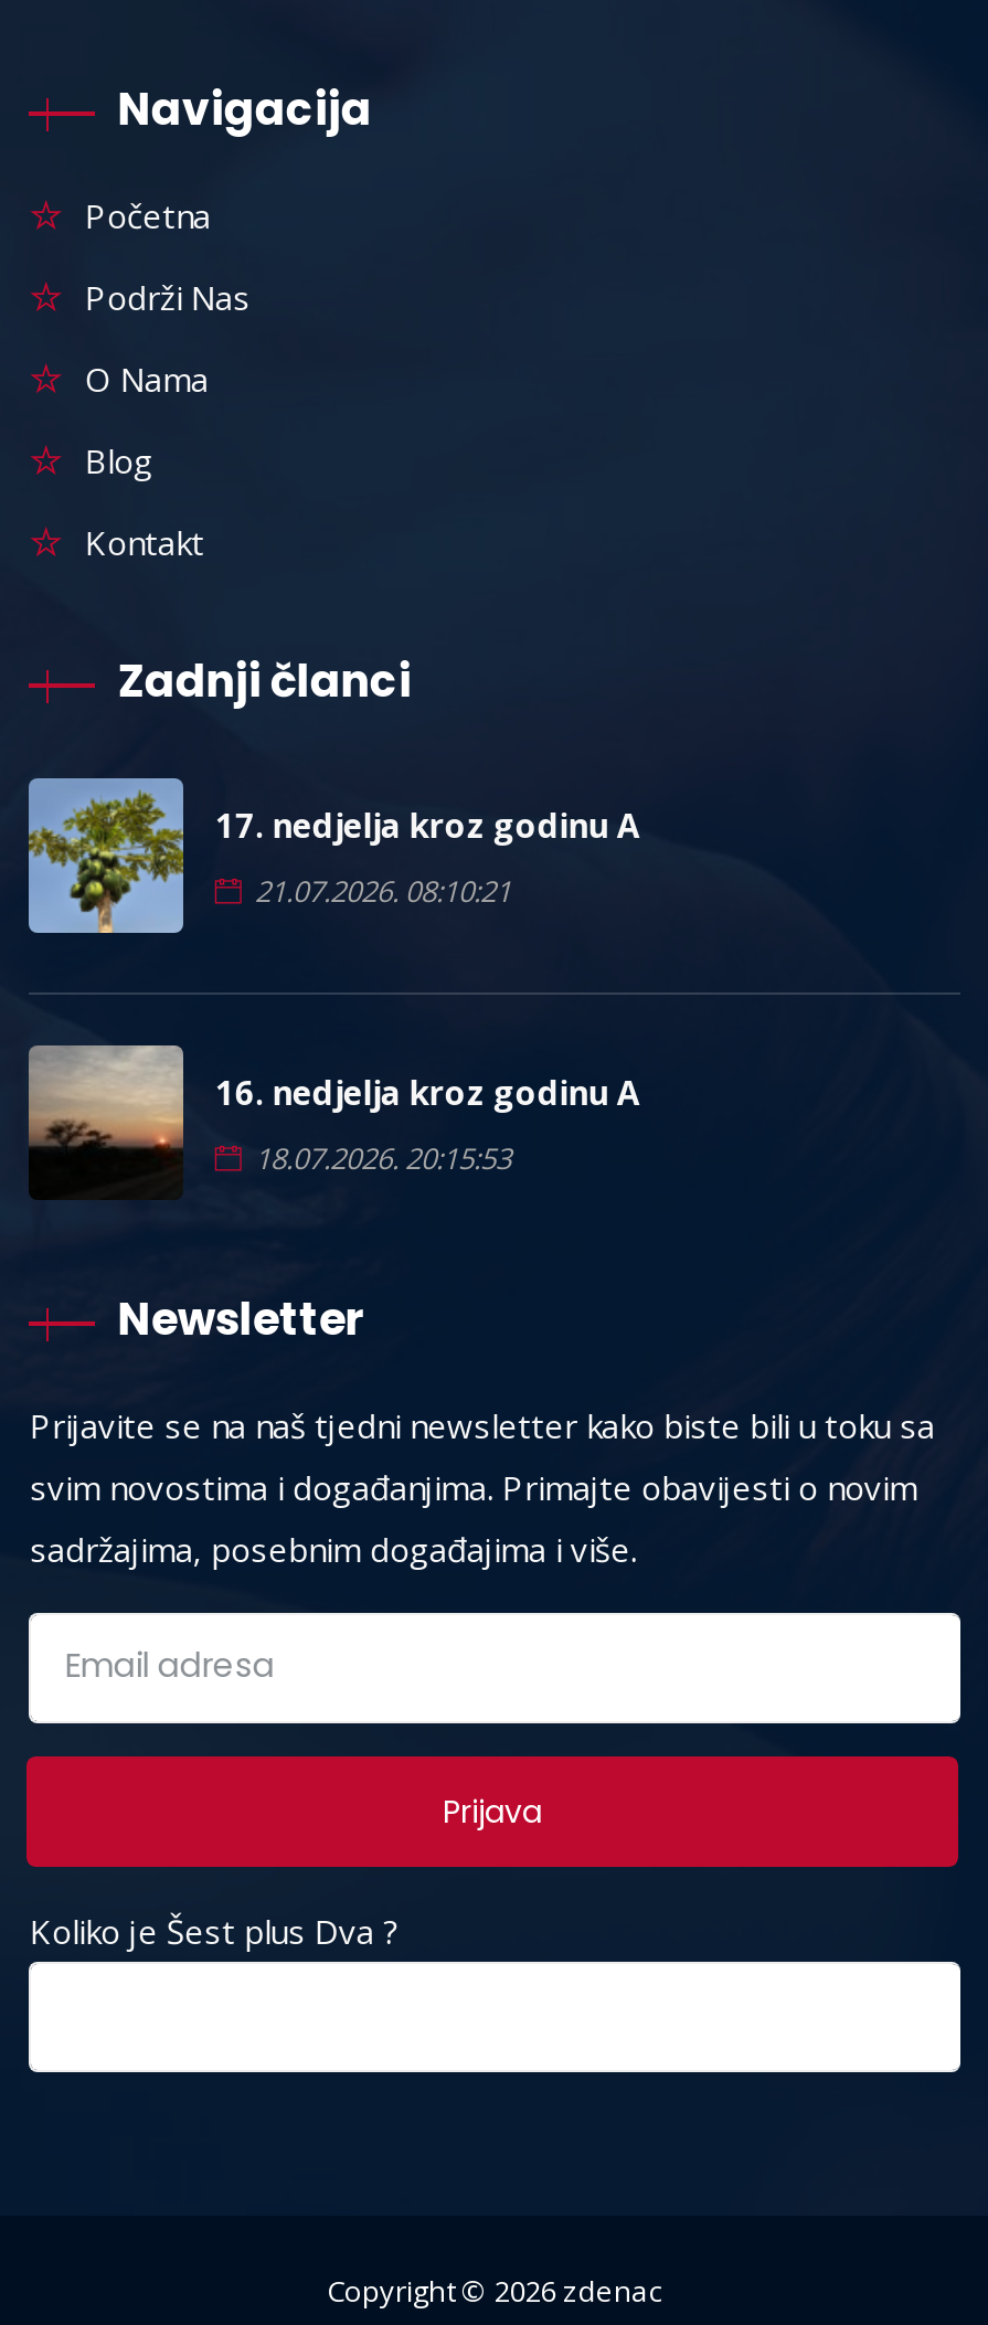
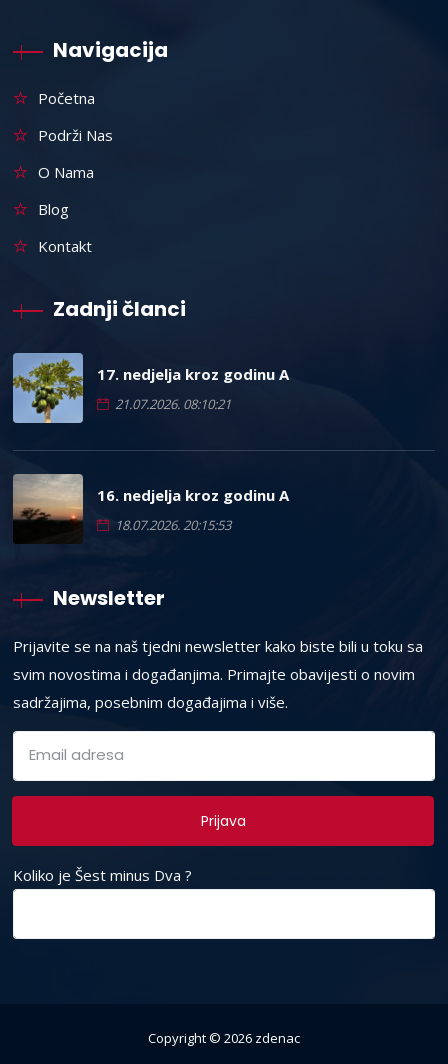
[30,1909,398,1953] Koliko je Šest plus Dva ? -> [13,865,192,885] Koliko je Šest minus Dva ?

